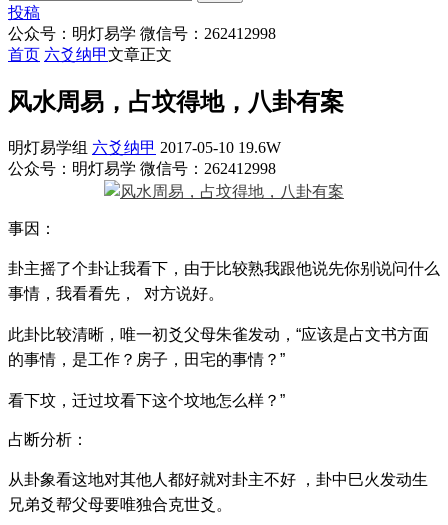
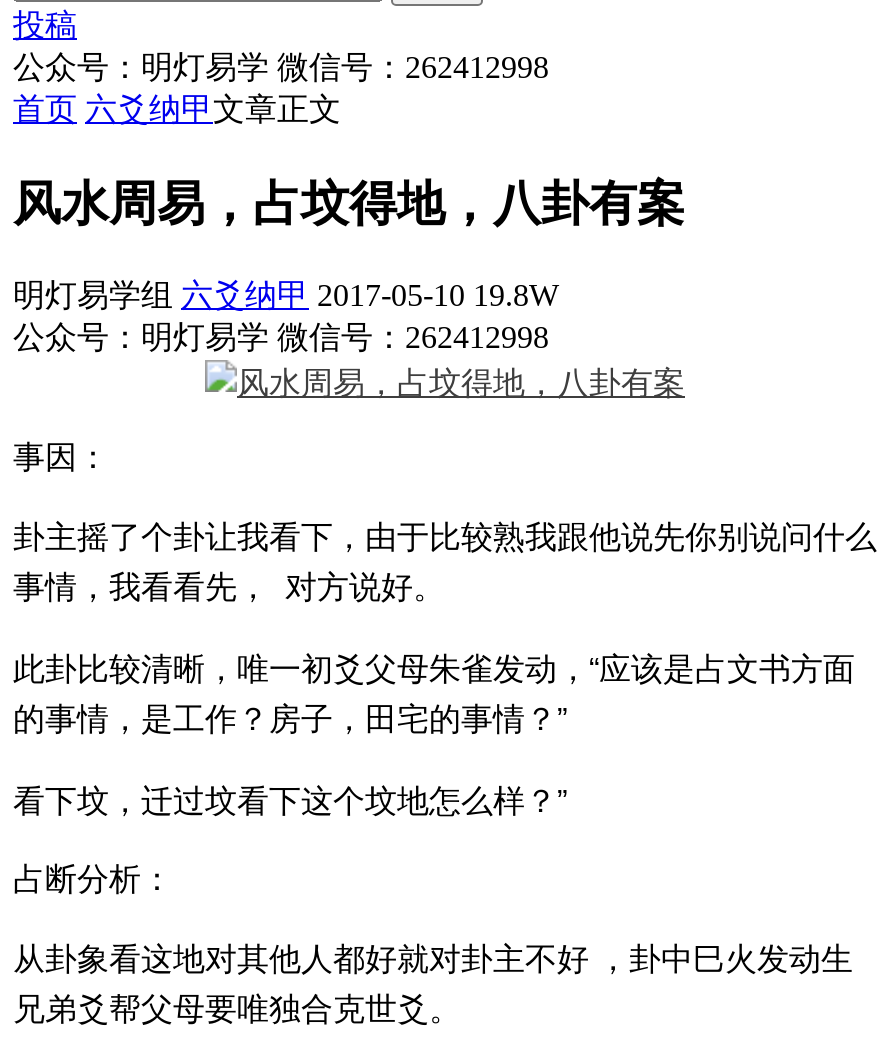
[8,139,281,156] 明灯易学组 六爻纳甲 2017-05-10 19.6W -> [13,278,559,312] 明灯易学组 六爻纳甲 2017-05-10 19.8W

